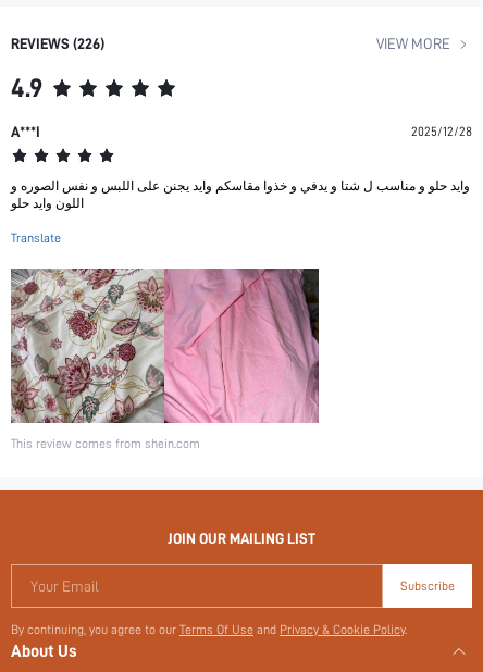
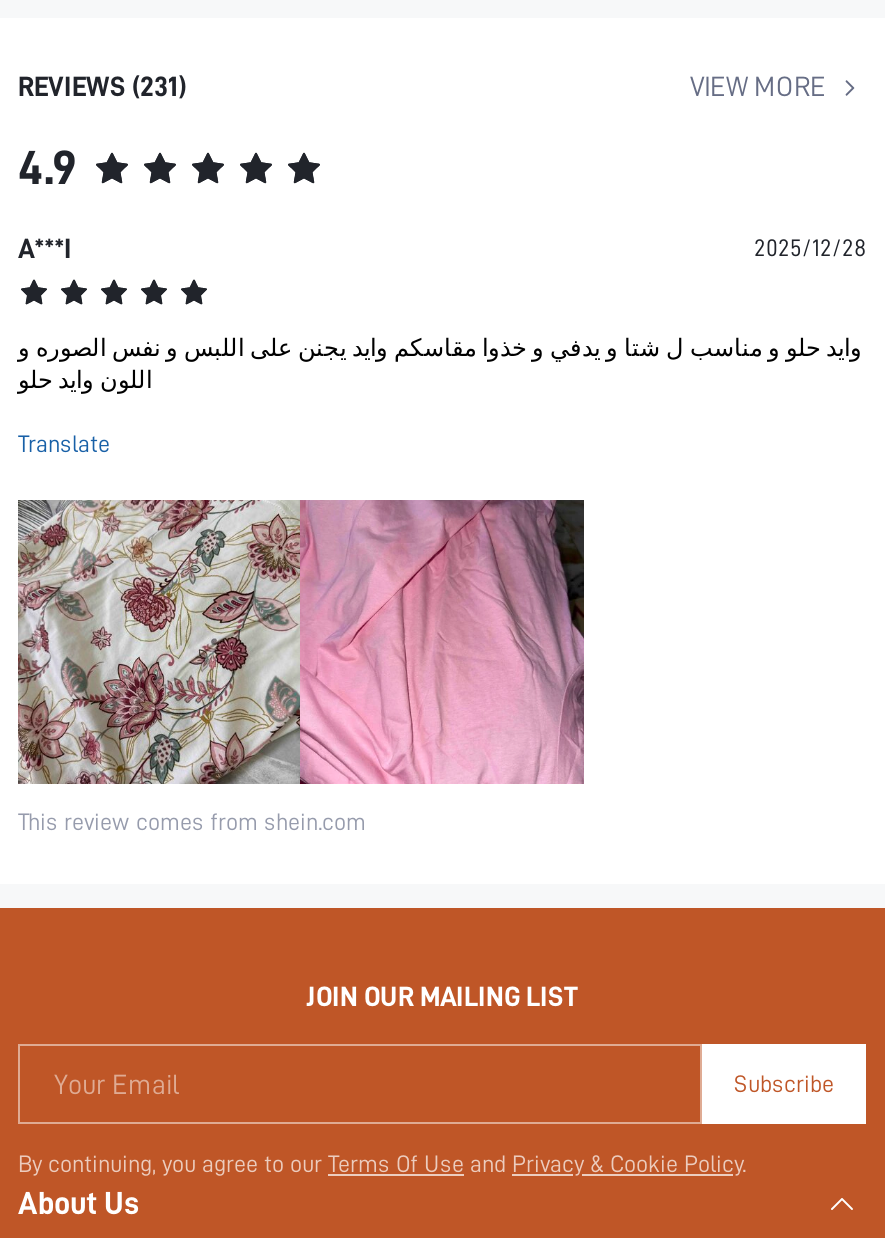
[11,35,104,53] REVIEWS (226) -> [18,71,186,103] REVIEWS (231)

